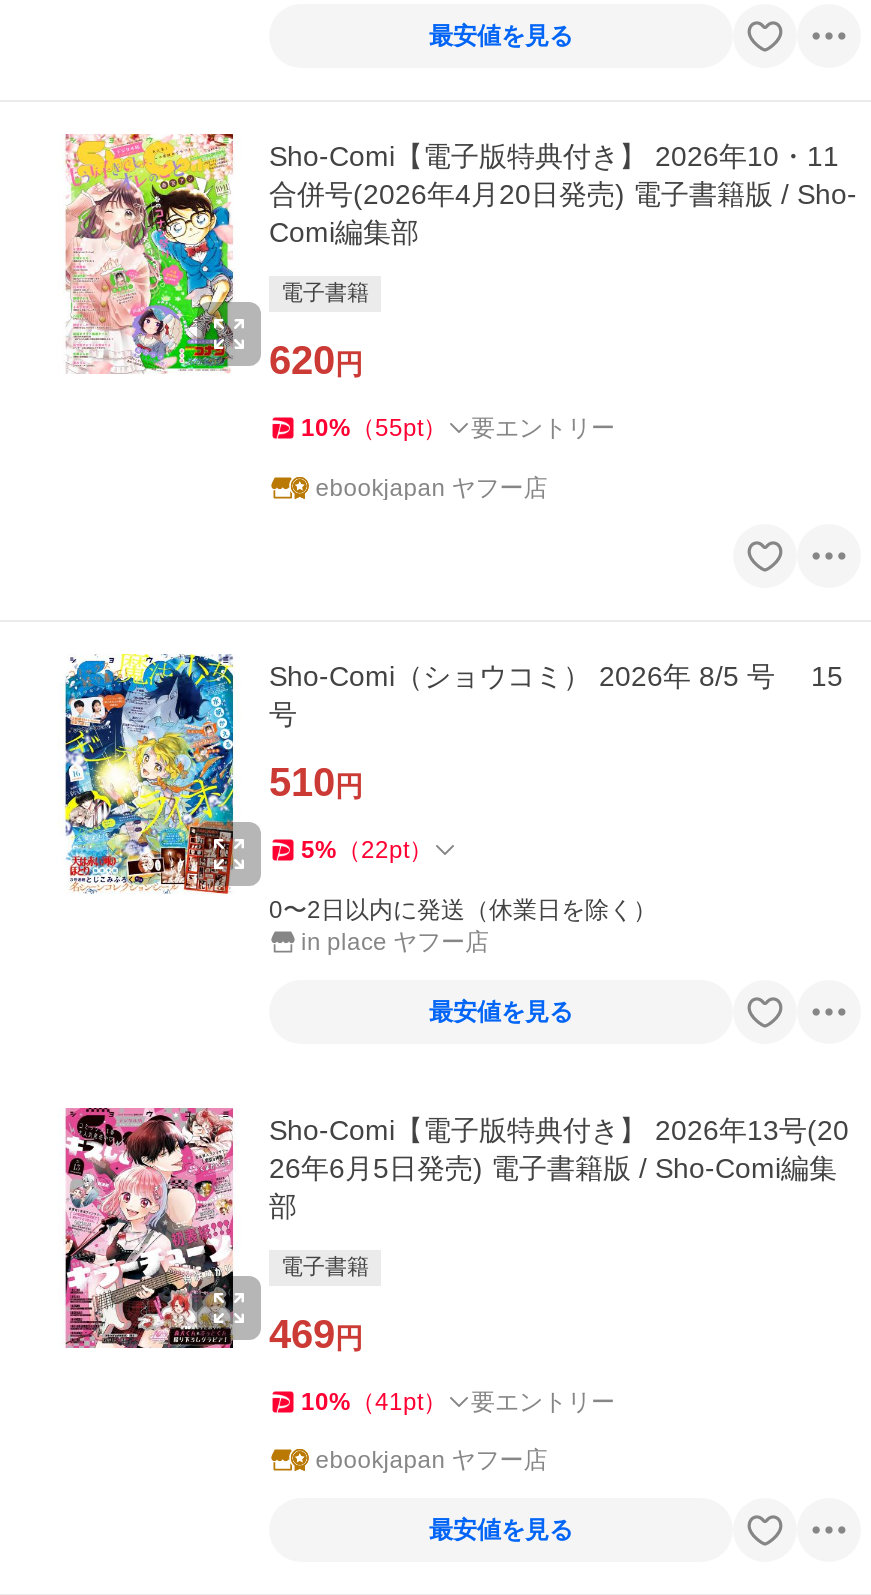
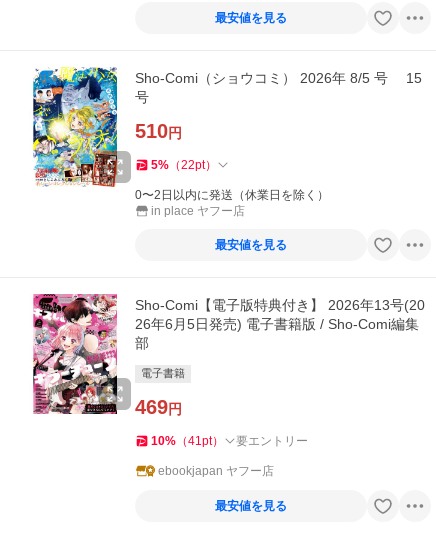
[65,132,857,501] [image] | Sho-Comi【電子版特典付き】 2026年10・11 | 合併号(2026年4月20日発売) 電子書籍版 / Sho- | Comi編集部 | 電子書籍 | 620円 | 10%（55pt） | 要エントリー | ebookjapan ヤフー店 -> none

